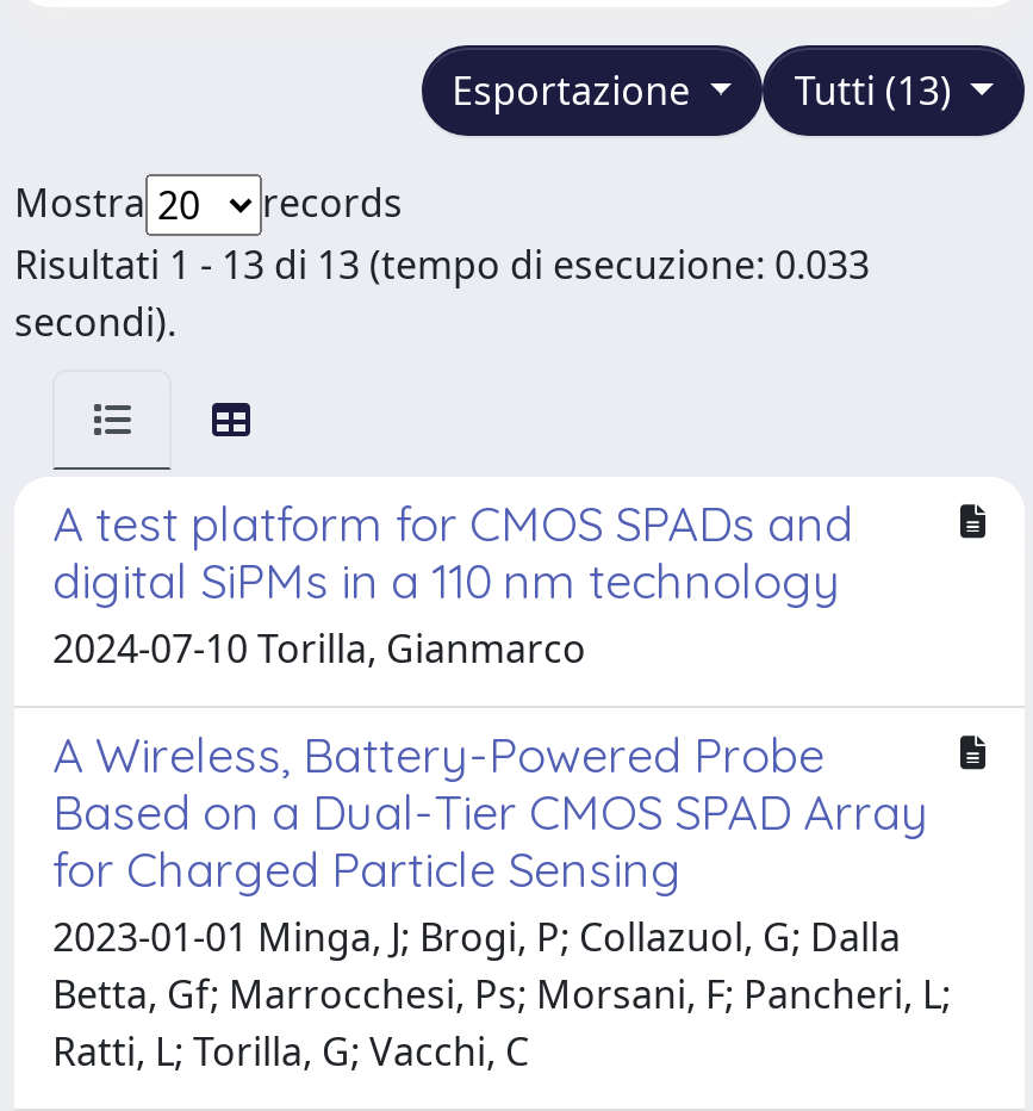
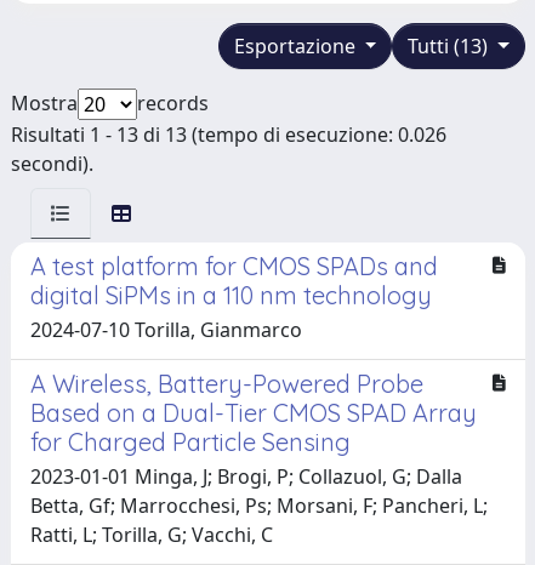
[14,238,870,290] Risultati 1 - 13 di 13 (tempo di esecuzione: 0.033 -> [11,121,446,148] Risultati 1 - 13 di 13 (tempo di esecuzione: 0.026

